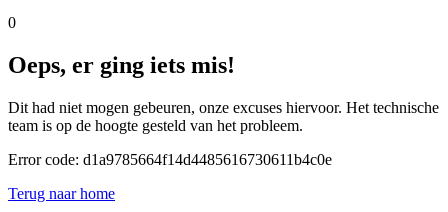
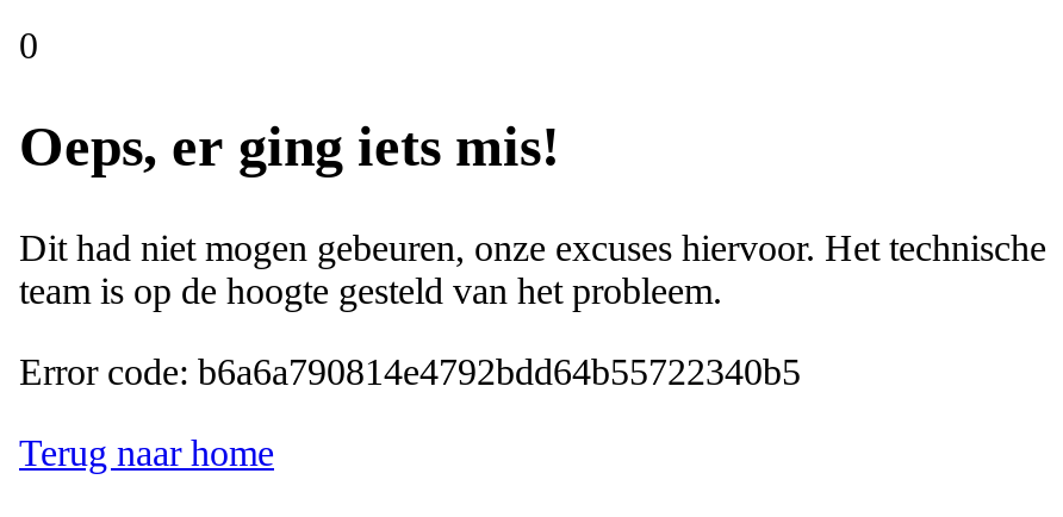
[8,151,332,168] Error code: d1a9785664f14d4485616730611b4c0e -> [19,352,801,392] Error code: b6a6a790814e4792bdd64b55722340b5

